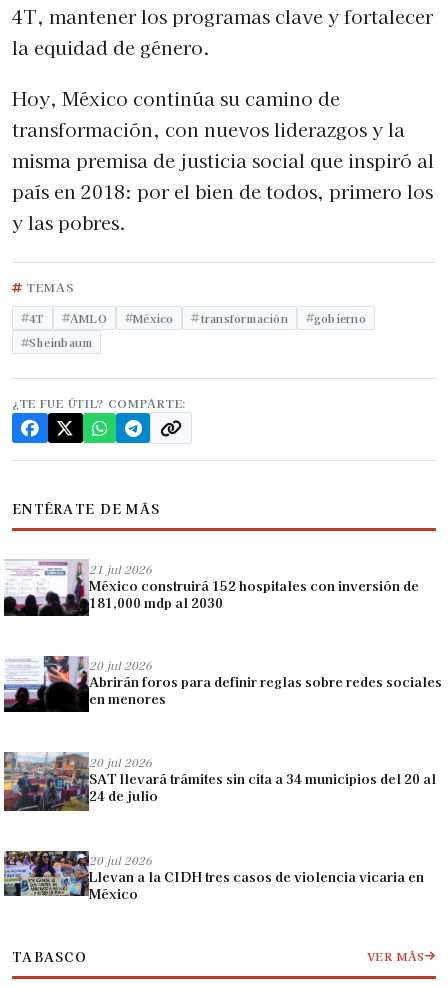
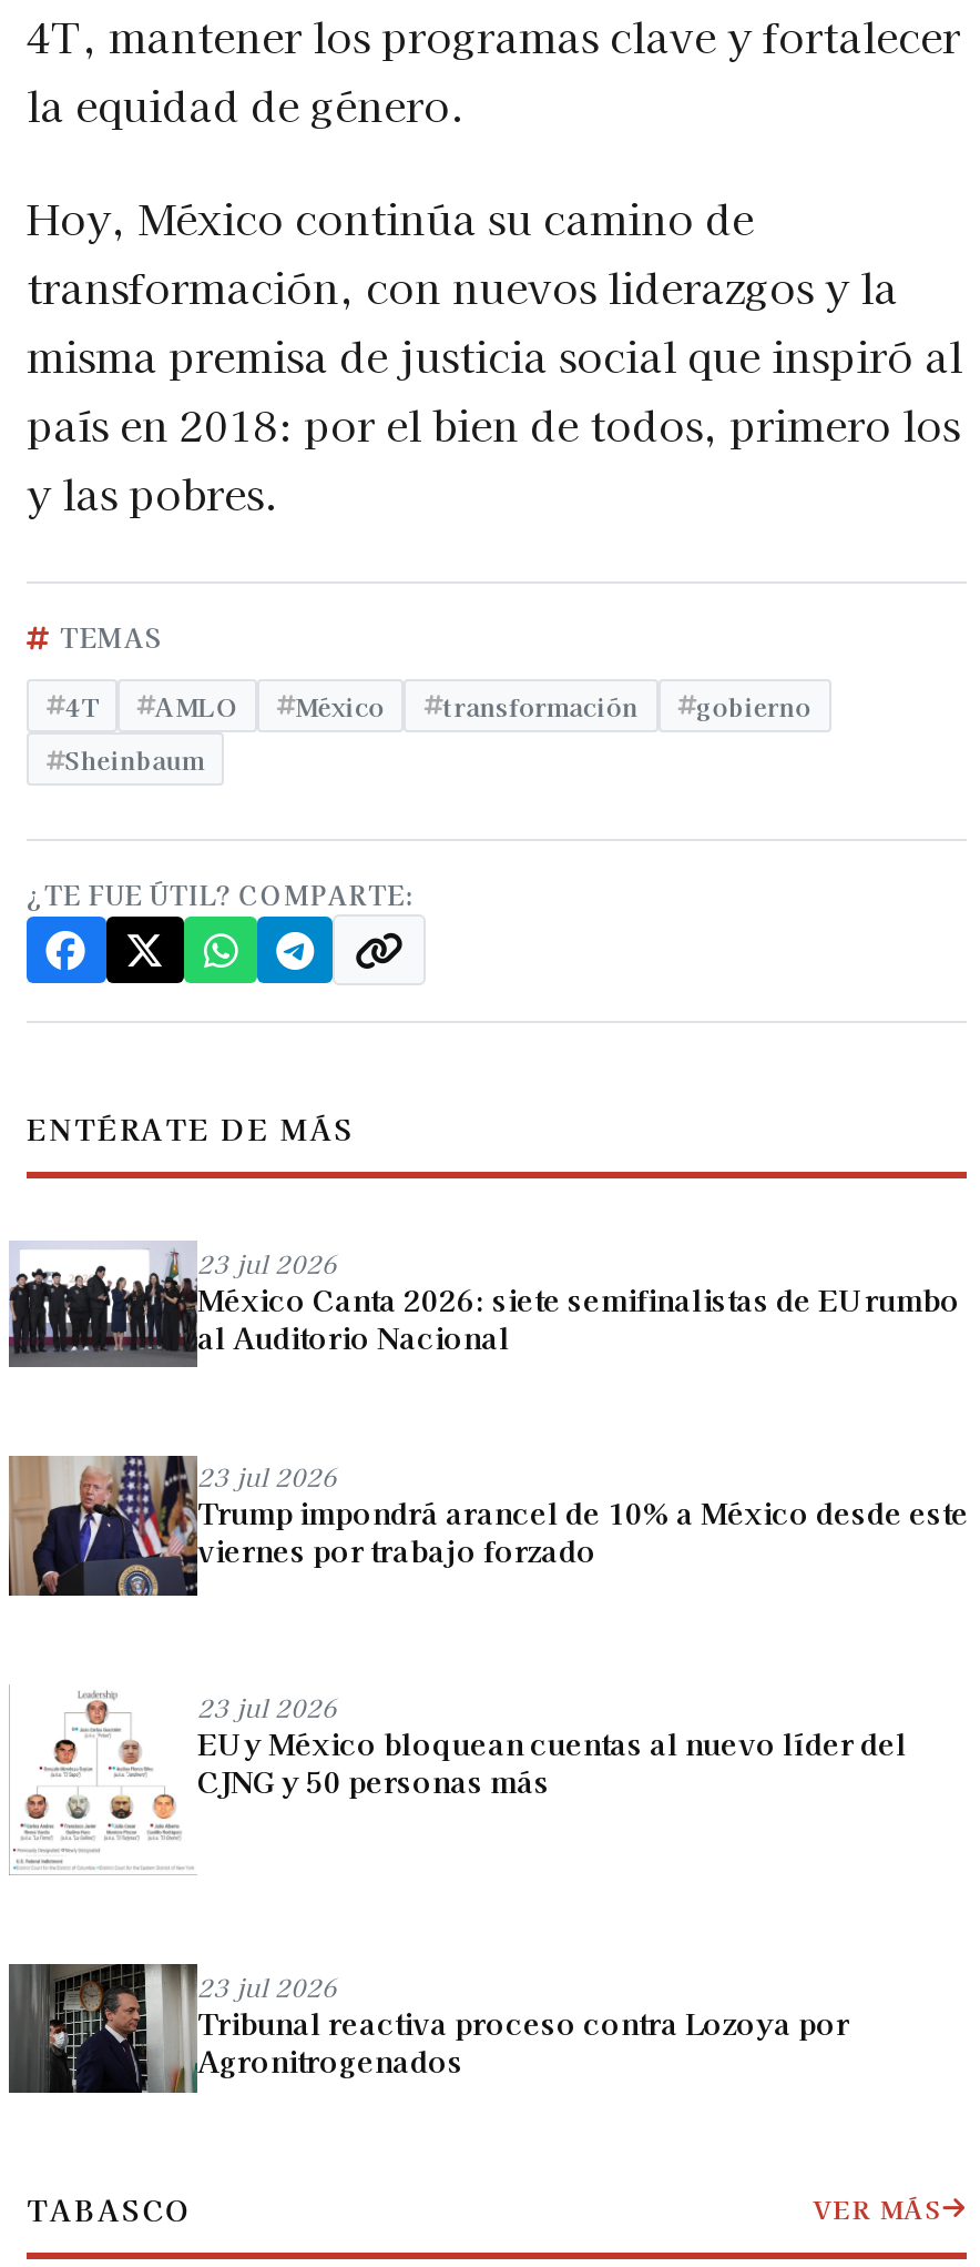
[3,561,419,617] [image] | 21 jul 2026 | México construirá 152 hospitales con inversión de | 181,000 mdp al 2030 -> [7,1244,960,1369] [image] | 23 jul 2026 | México Canta 2026: siete semifinalistas de EU rumbo | al Auditorio Nacional
[4,655,442,713] [image] | 20 jul 2026 | Abrirán foros para definir reglas sobre redes sociales | en menores -> [7,1454,969,1598] [image] | 23 jul 2026 | Trump impondrá arancel de 10% a México desde este | viernes por trabajo forzado
[3,751,436,812] [image] | 20 jul 2026 | SAT llevará trámites sin cita a 34 municipios del 20 al | 24 de julio -> [9,1689,907,1871] [image] | 23 jul 2026 | EU y México bloquean cuentas al nuevo líder del | CJNG y 50 personas más
[4,850,424,904] [image] | 20 jul 2026 | Llevan a la CIDH tres casos de violencia vicaria en | México -> [7,1962,849,2095] [image] | 23 jul 2026 | Tribunal reactiva proceso contra Lozoya por | Agronitrogenados

